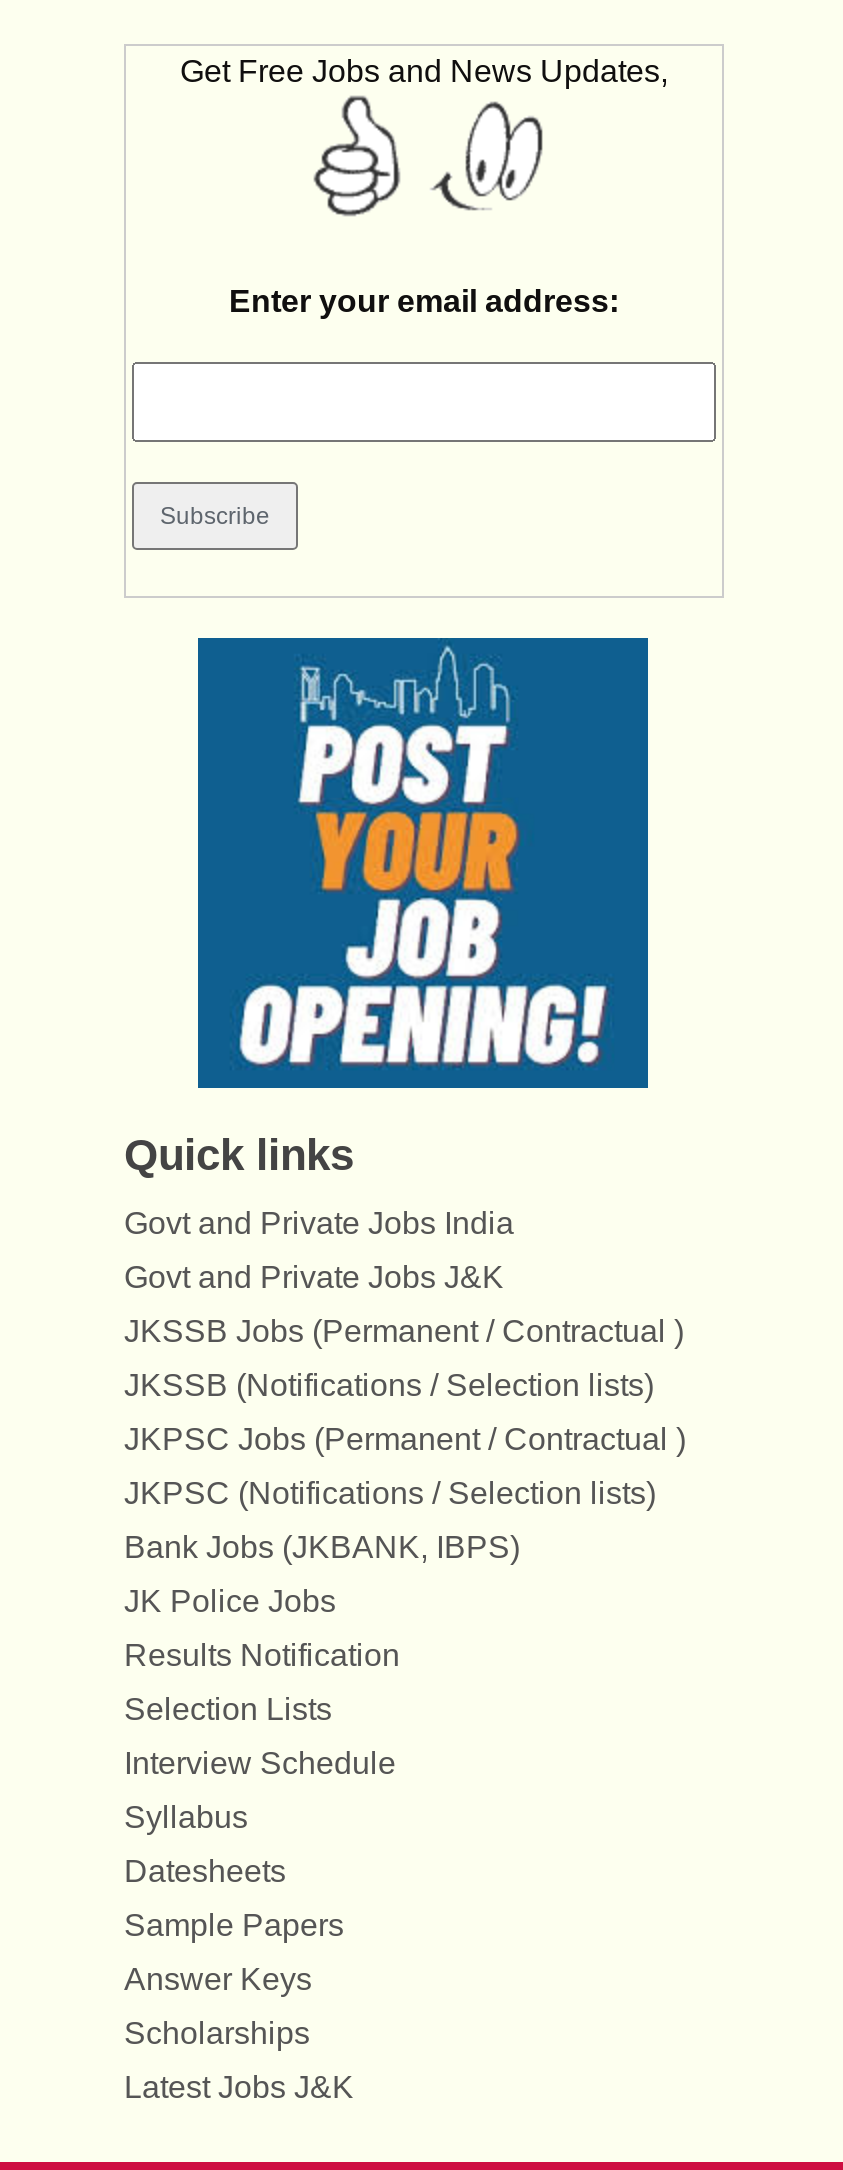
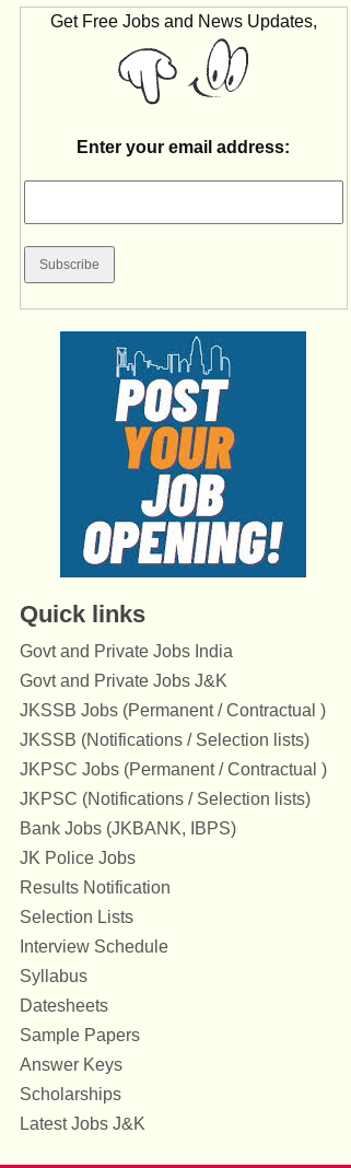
[304,94,412,222] [image] -> [117,35,178,105] [image]

